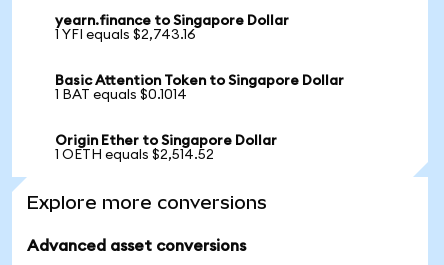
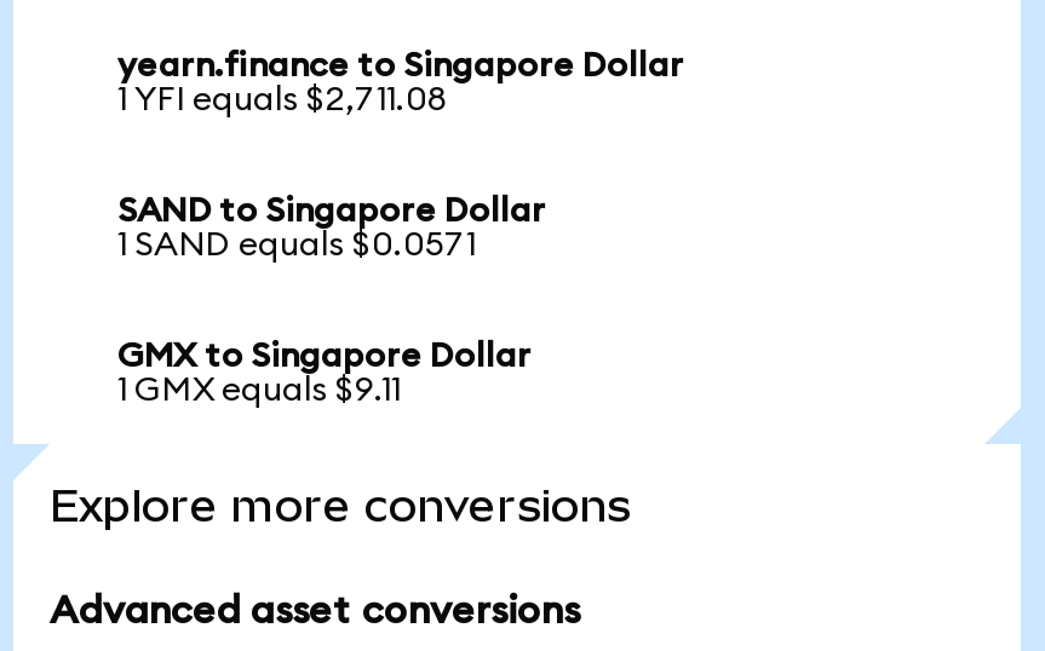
[55,28,196,42] 1 YFI equals $2,743.16 -> [117,83,447,117] 1 YFI equals $2,711.08
[55,74,344,102] Basic Attention Token to Singapore Dollar | 1 BAT equals $0.1014 -> [117,195,546,263] SAND to Singapore Dollar | 1 SAND equals $0.0571
[55,134,277,162] Origin Ether to Singapore Dollar | 1 OETH equals $2,514.52 -> [117,340,532,408] GMX to Singapore Dollar | 1 GMX equals $9.11

